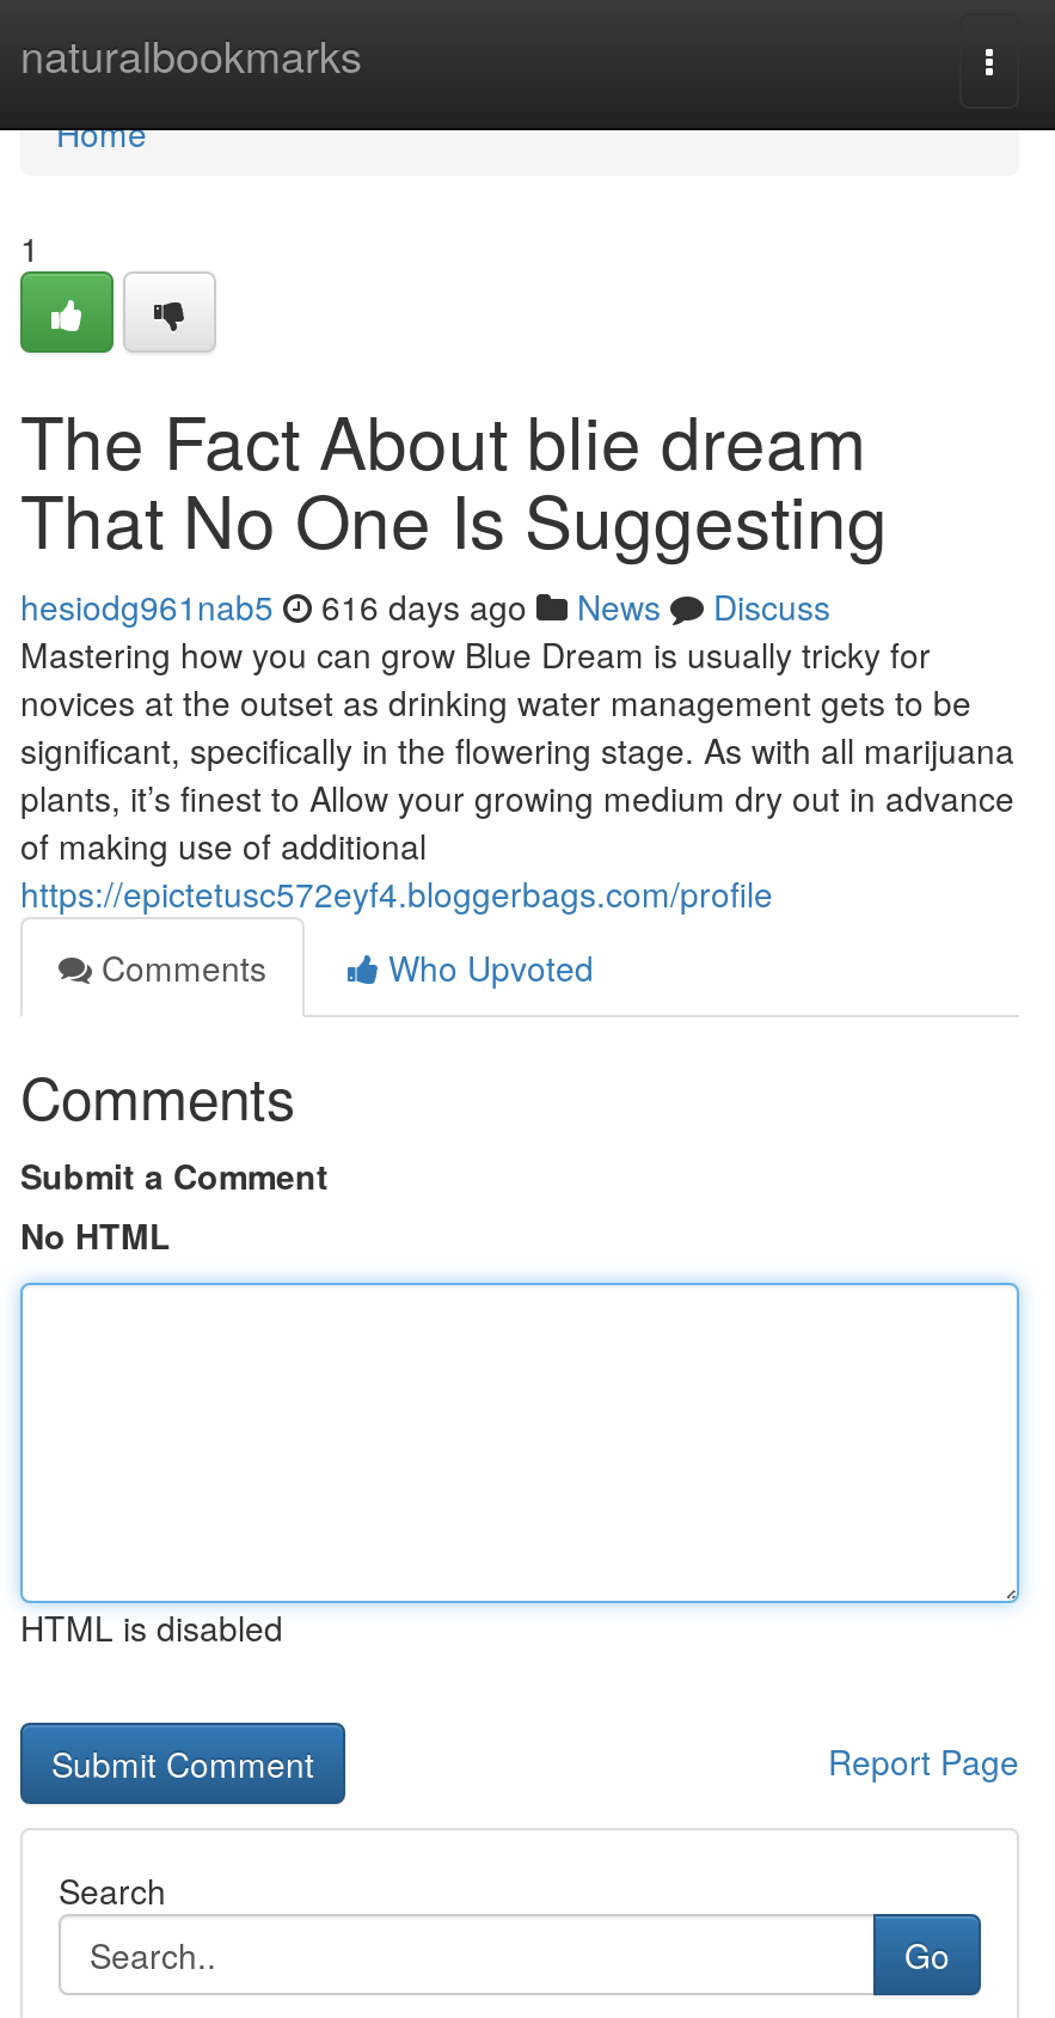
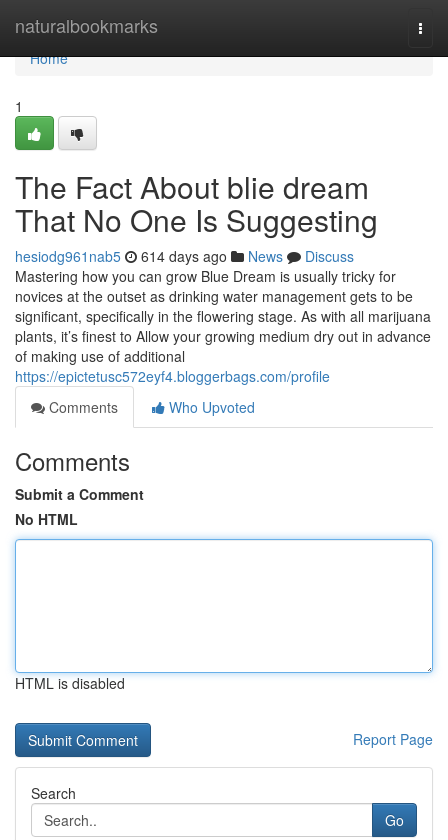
[20,582,830,630] hesiodg961nab5 616 days ago News Discuss -> [15,246,354,266] hesiodg961nab5 614 days ago News Discuss

